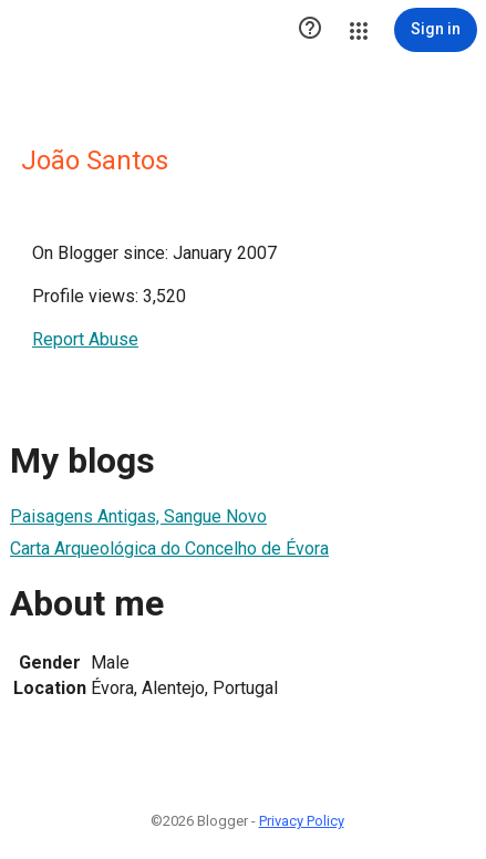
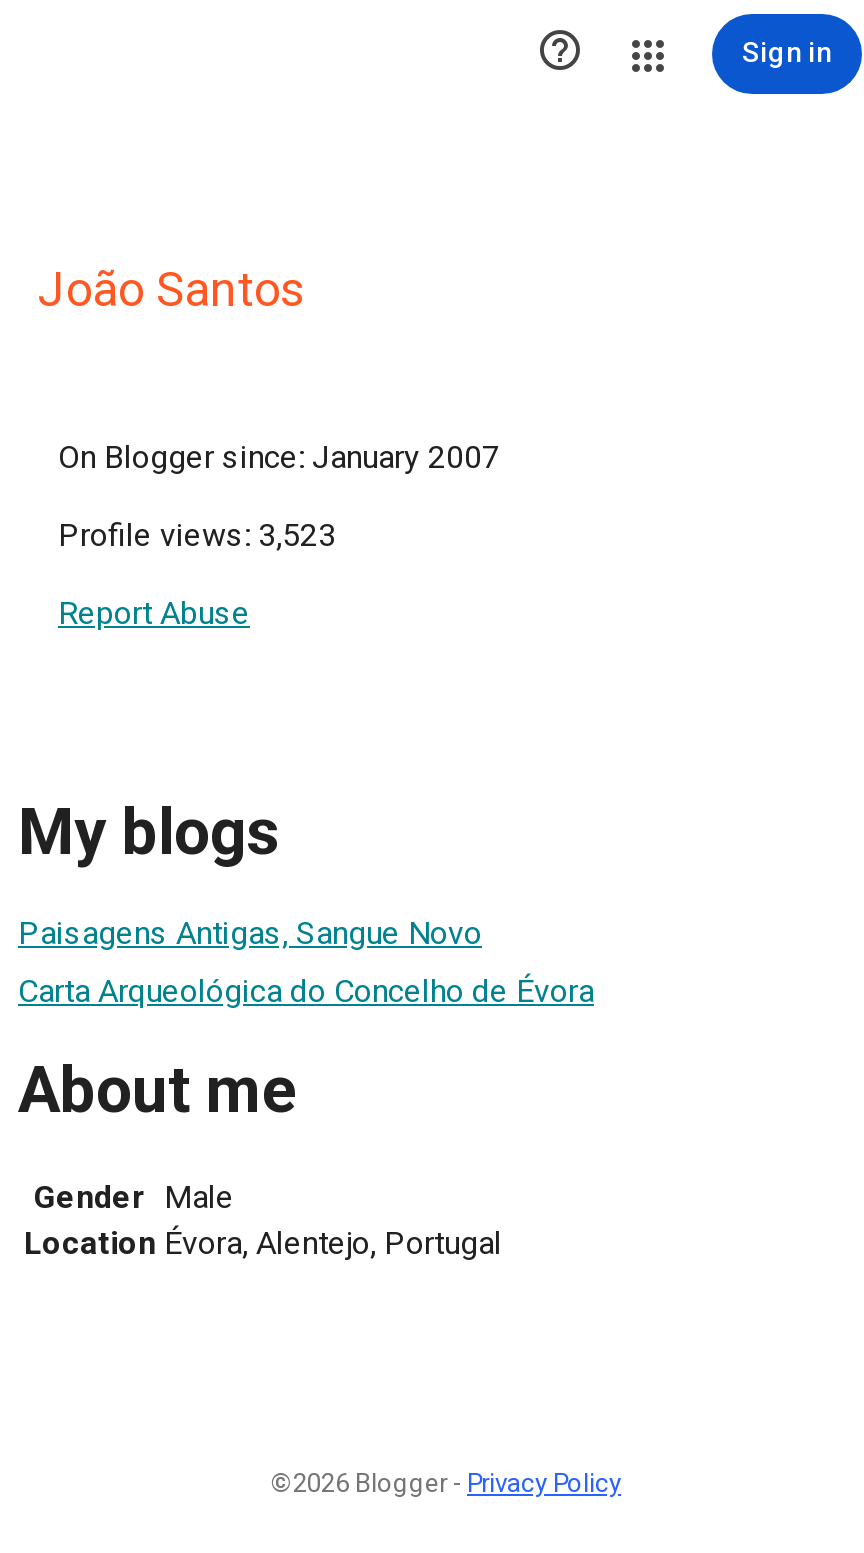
[32,286,186,307] Profile views: 3,520 -> [58,516,336,554] Profile views: 3,523

